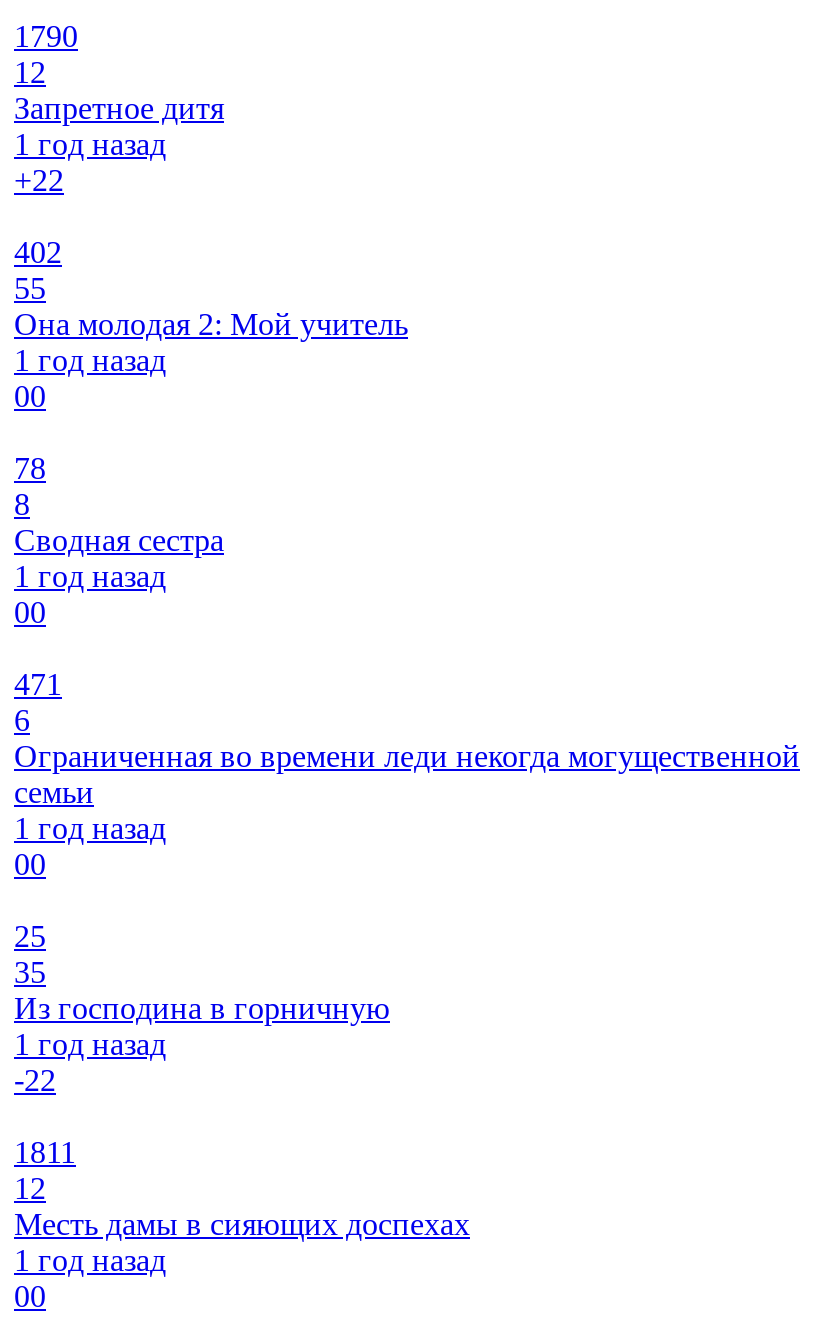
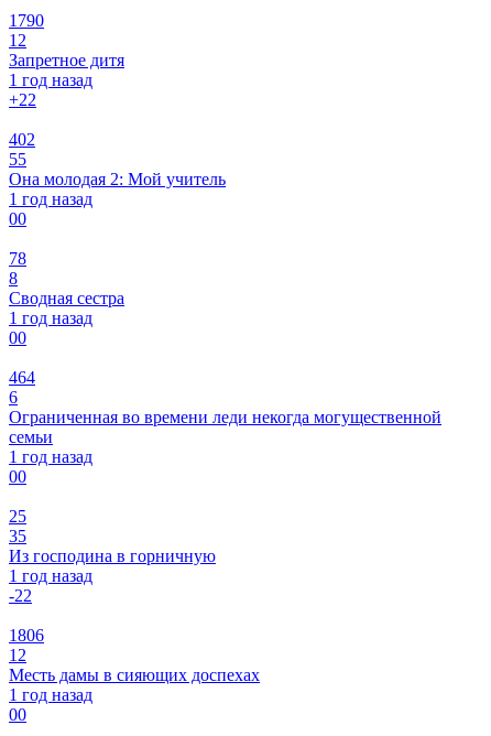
[14,667,62,701] 471 -> [9,368,35,387] 464
[14,1135,76,1169] 1811 -> [9,626,44,645] 1806

